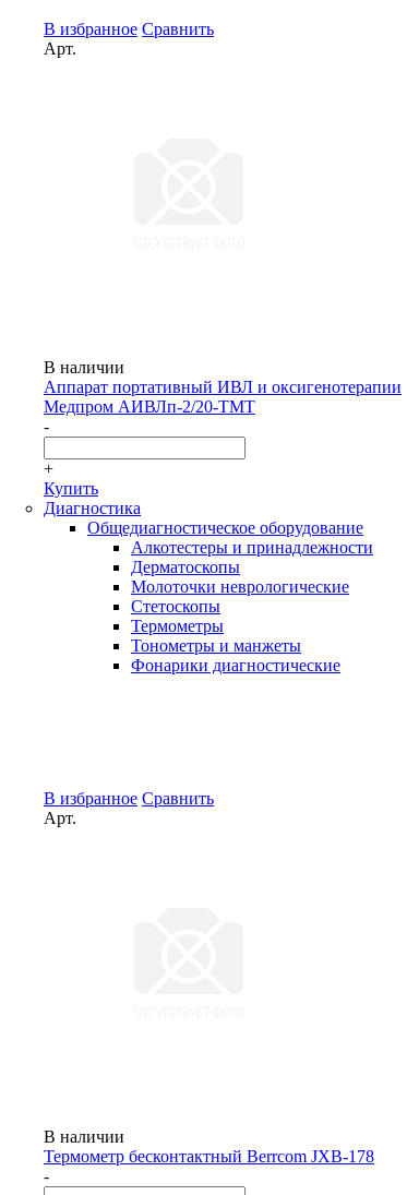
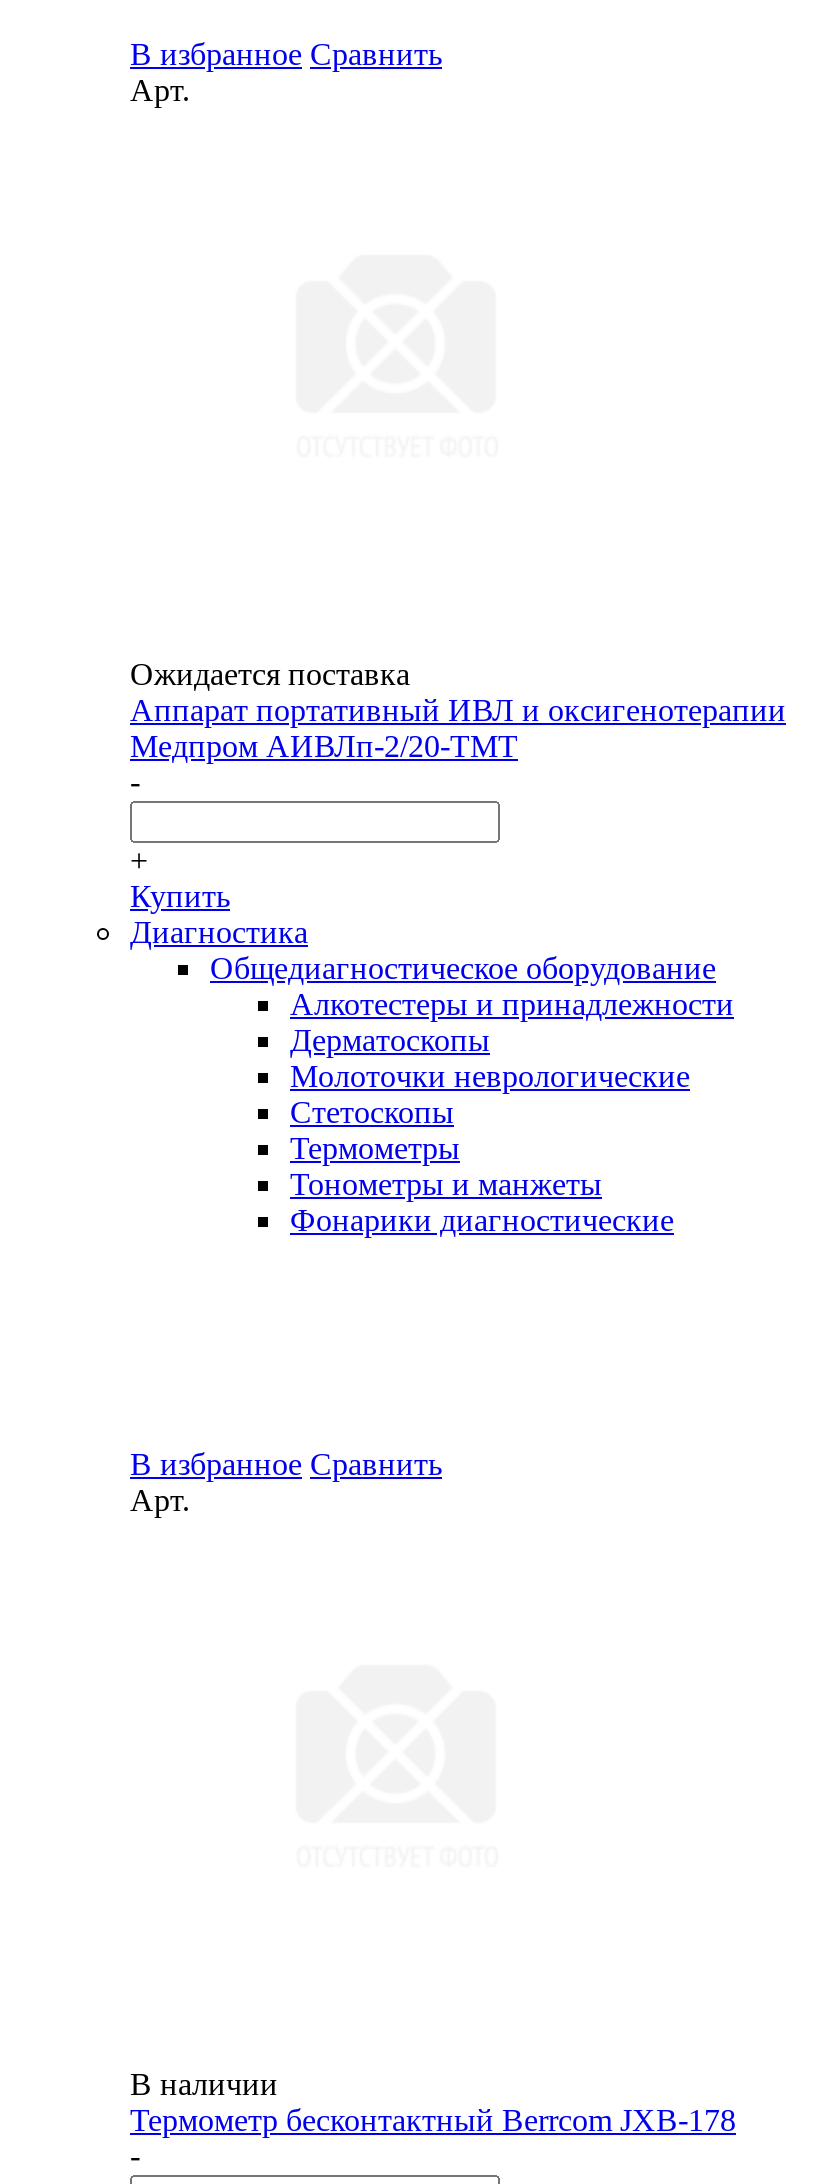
[44,358,124,377] В наличии -> [130,657,410,691] Ожидается поставка

